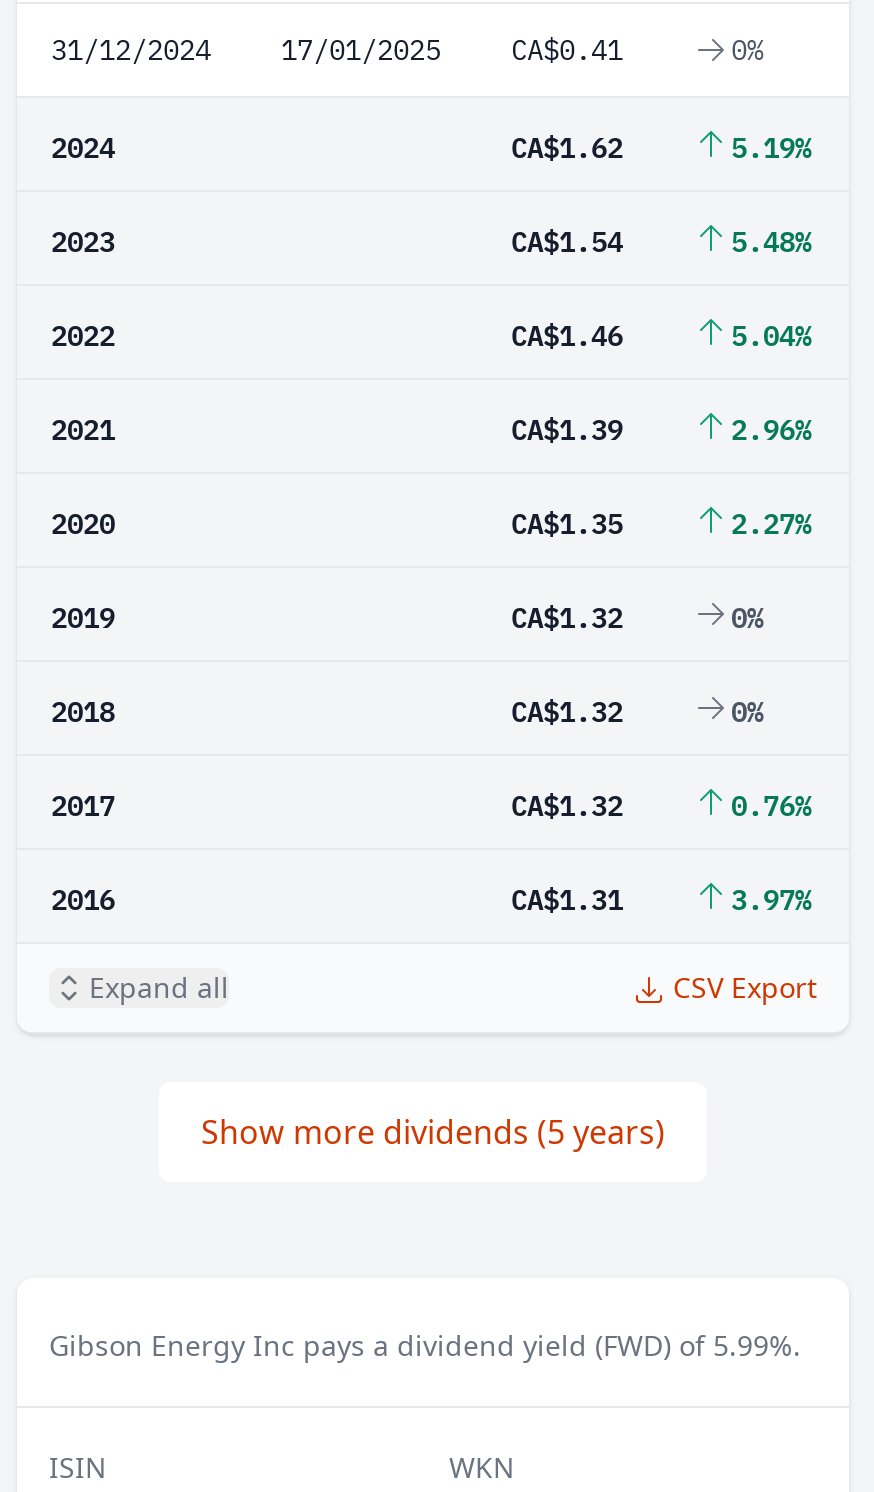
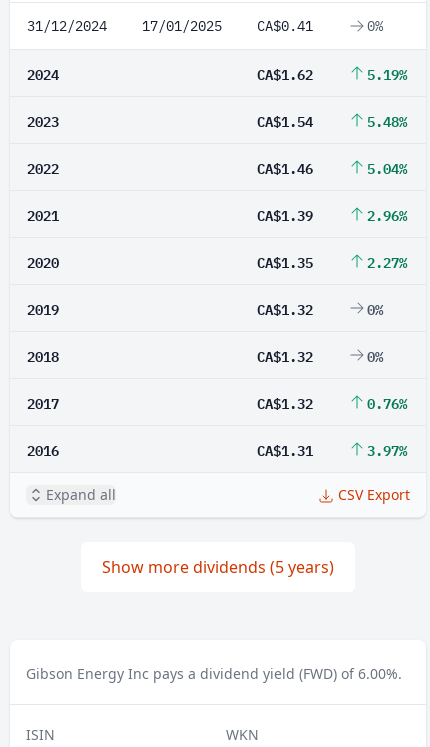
[49,1326,801,1364] Gibson Energy Inc pays a dividend yield (FWD) of 5.99%. -> [26,664,402,683] Gibson Energy Inc pays a dividend yield (FWD) of 6.00%.

